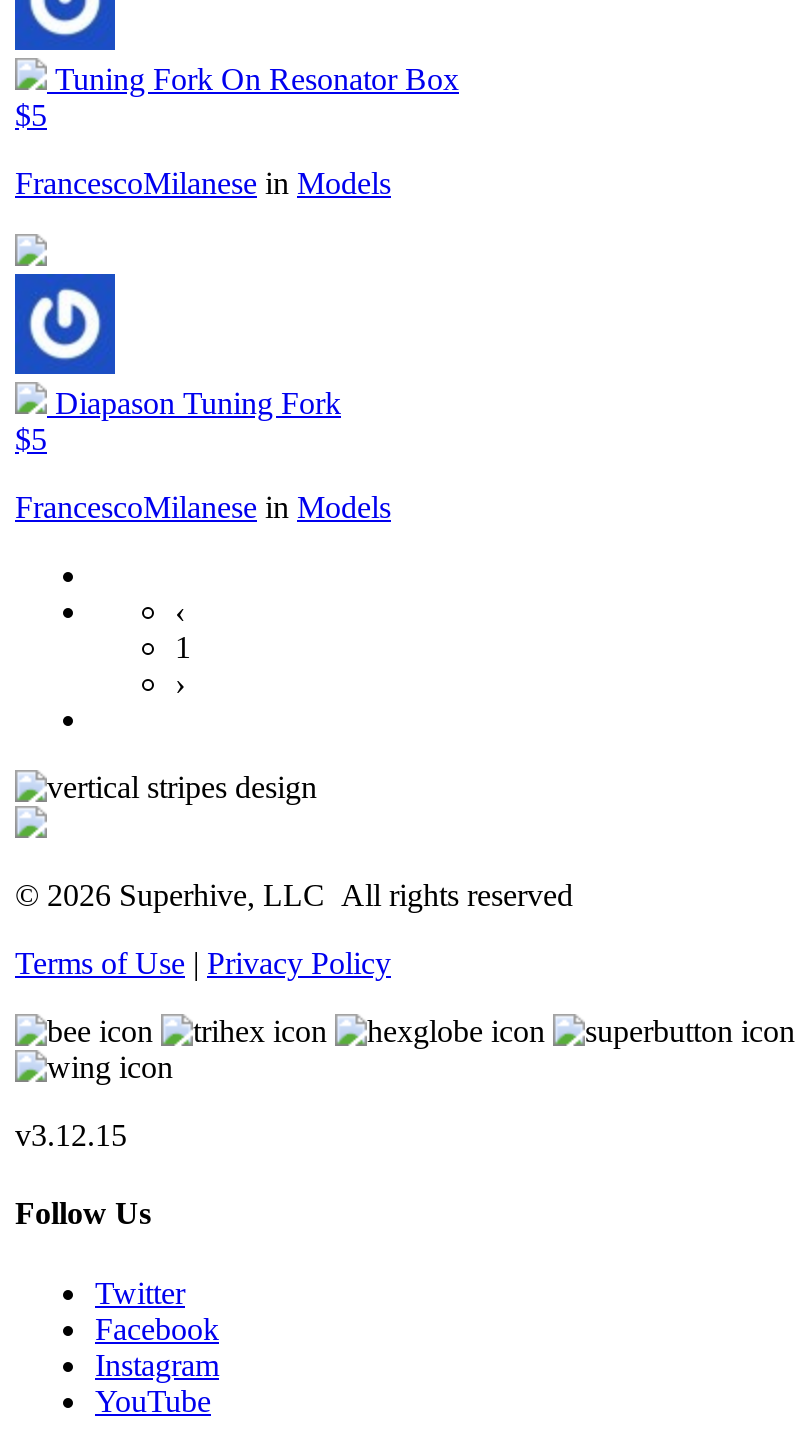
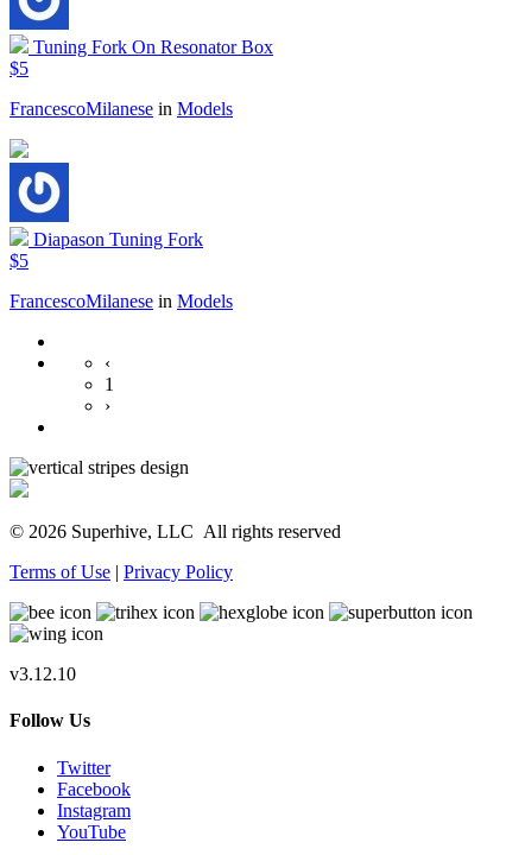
[15,1118,127,1152] v3.12.15 -> [10,664,76,684] v3.12.10

